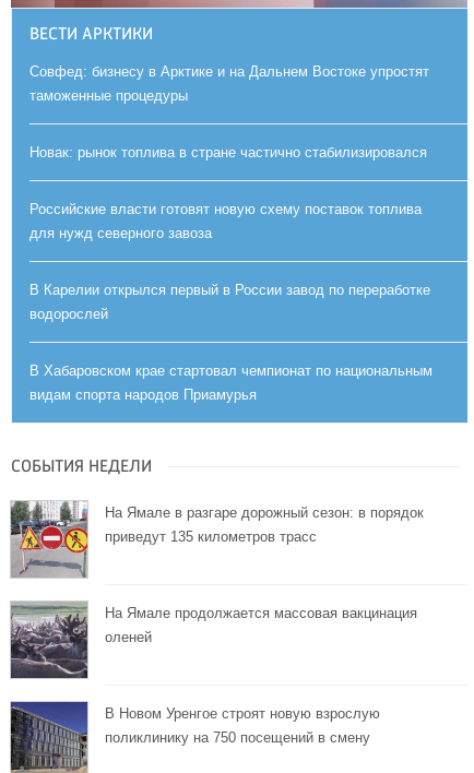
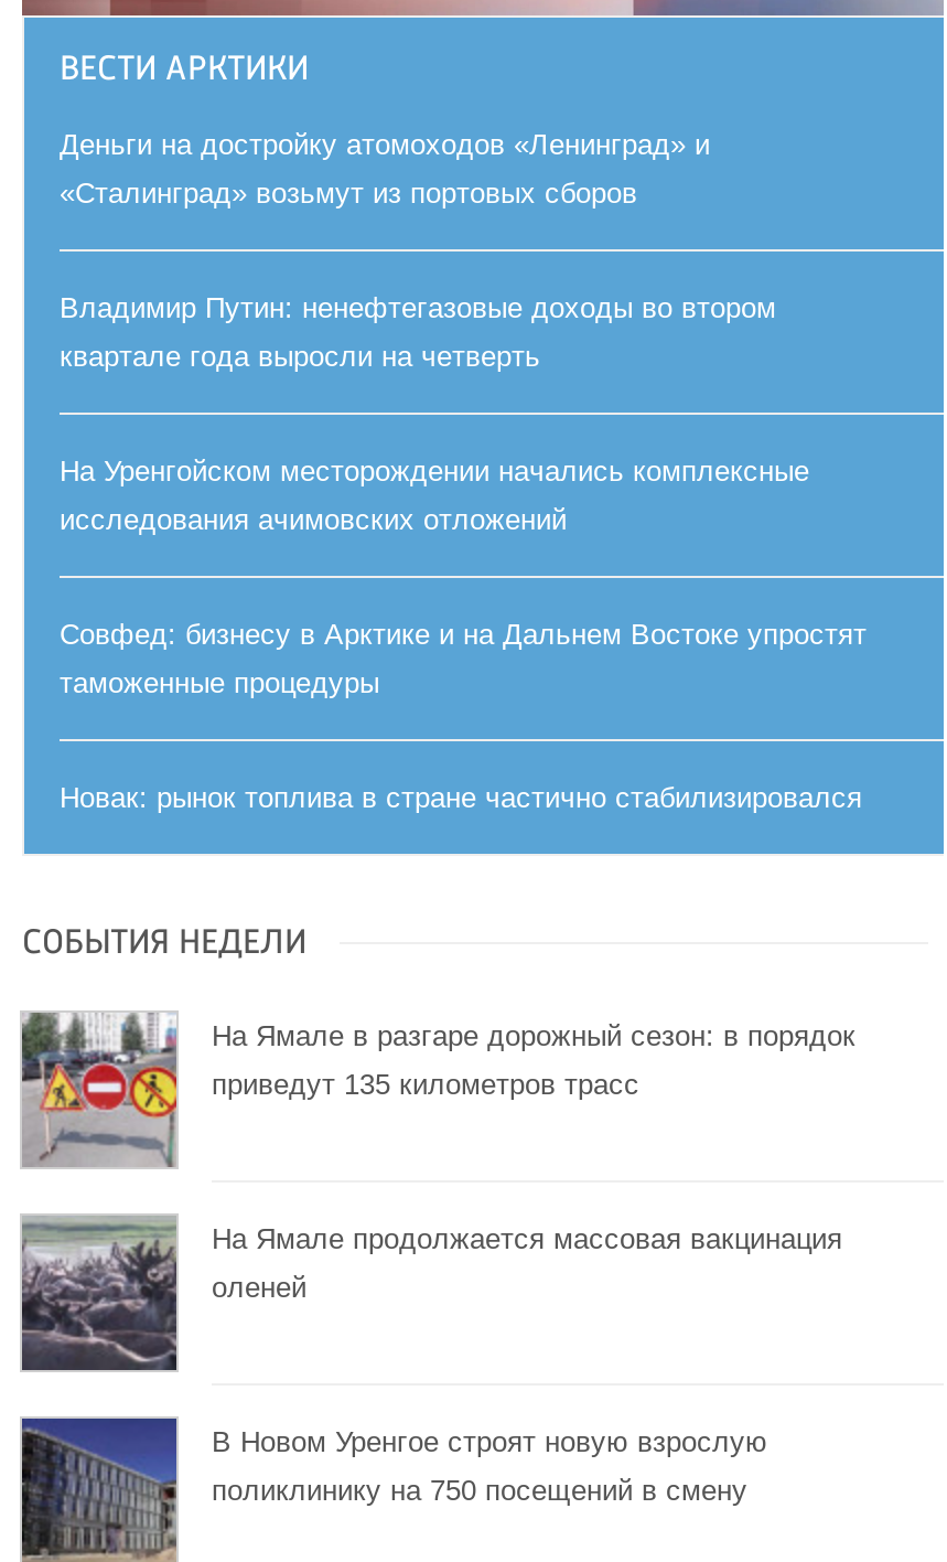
none -> [60,129,809,537] Деньги на достройку атомоходов «Ленинград» и | «Сталинград» возьмут из портовых сборов | Владимир Путин: ненефтегазовые доходы во втором | квартале года выросли на четверть | На Уренгойском месторождении начались комплексные | исследования ачимовских отложений
moved [29,64,429,161] -> [60,618,867,815]: Совфед: бизнесу в Арктике и на Дальнем Востоке упростят | таможенные процедуры | Новак: рынок топлива в стране частично стабилизировался
[29,201,432,403] Российские власти готовят новую схему поставок топлива | для нужд северного завоза | В Карелии открылся первый в России завод по переработке | водорослей | В Хабаровском крае стартовал чемпионат по национальным | видам спорта народов Приамурья -> none

